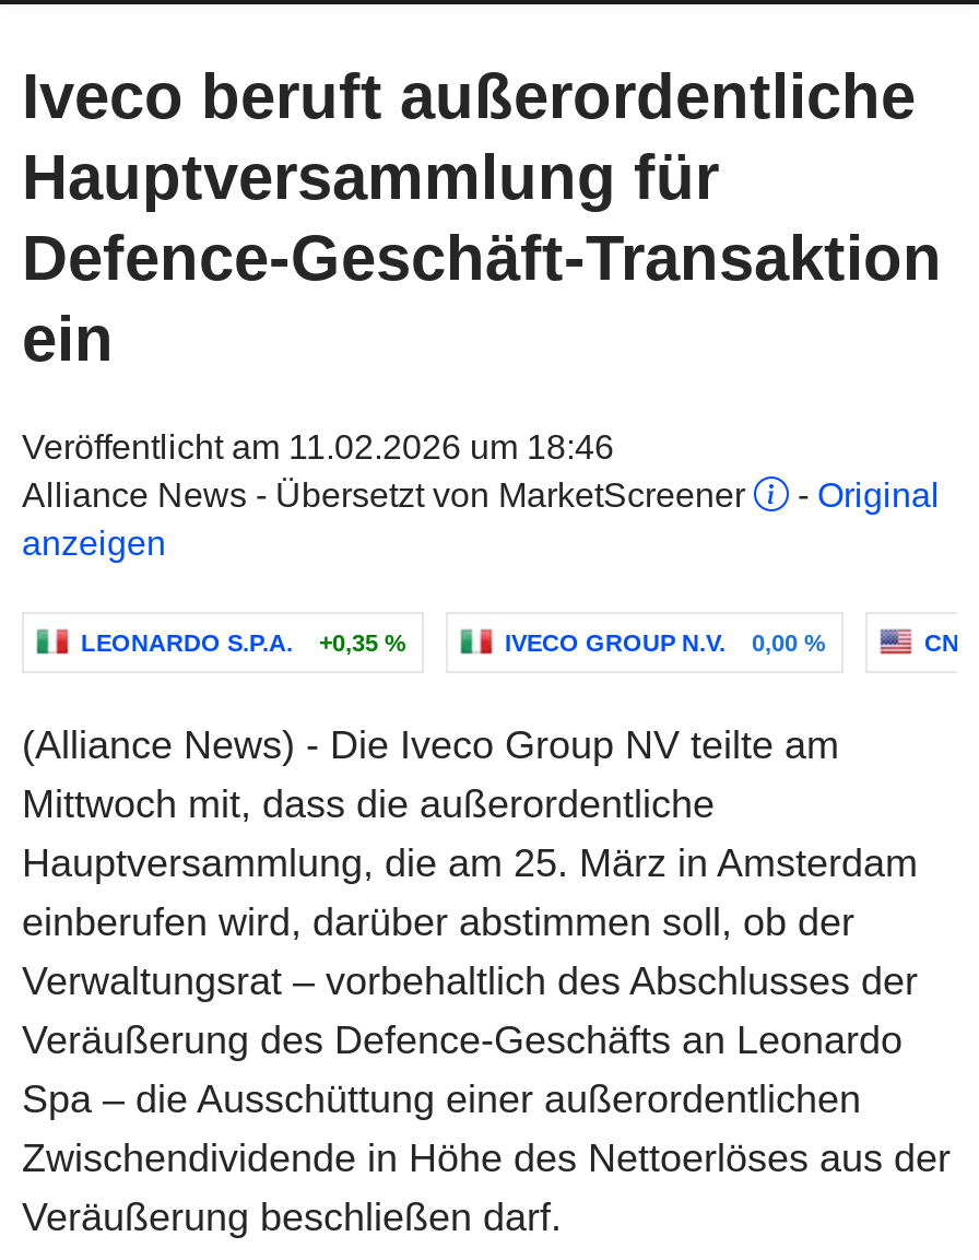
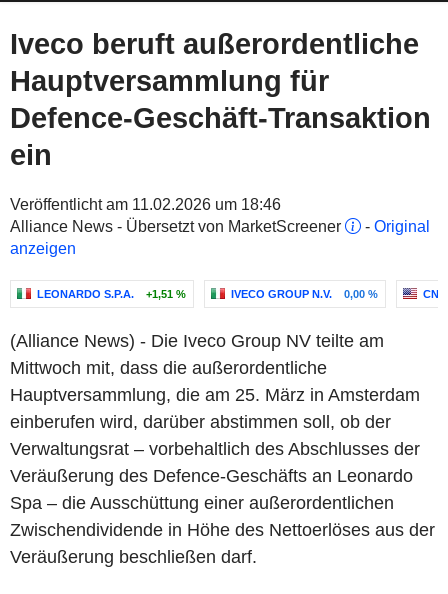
[81,629,406,656] LEONARDO S.P.A. +0,35 % -> [37,288,186,300] LEONARDO S.P.A. +1,51 %

